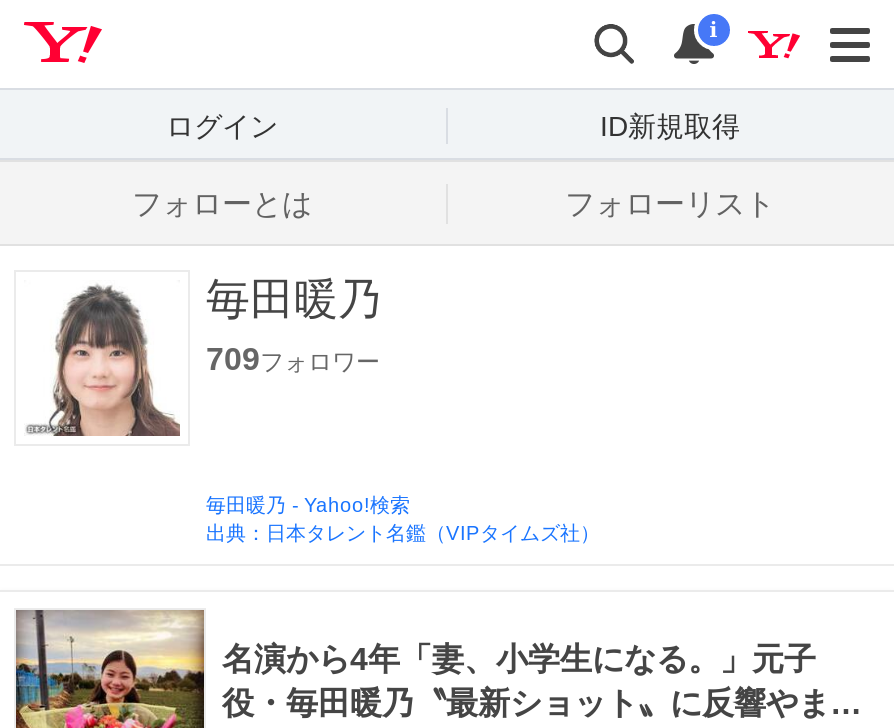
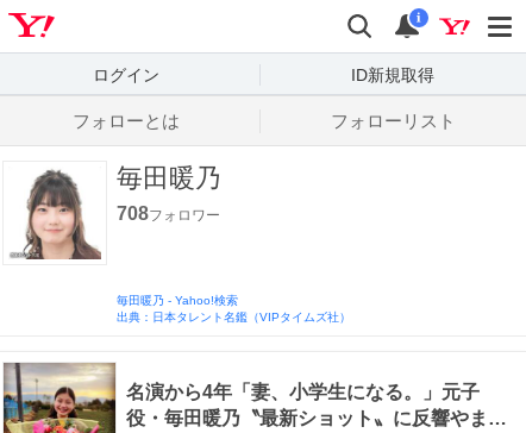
[206,342,380,376] 709フォロワー -> [117,203,220,224] 708フォロワー

